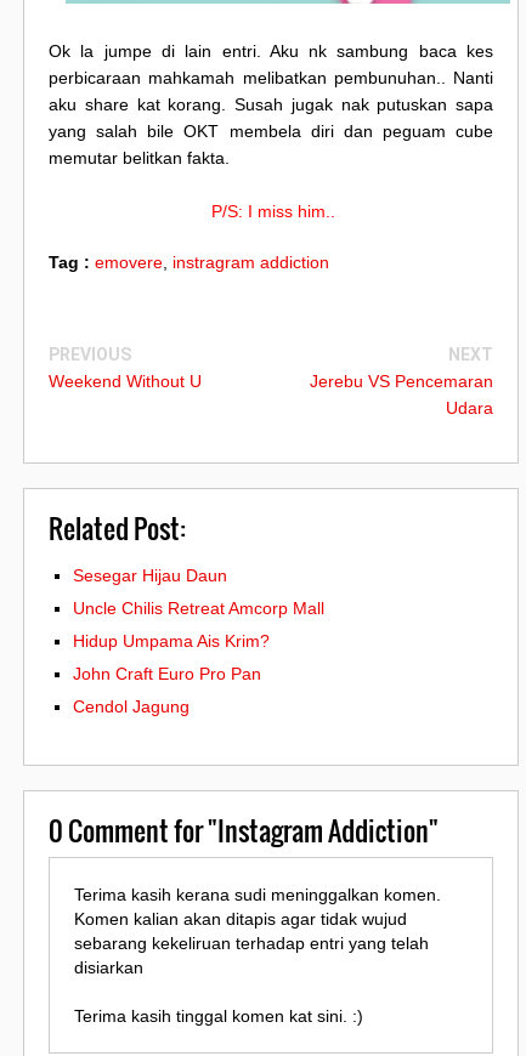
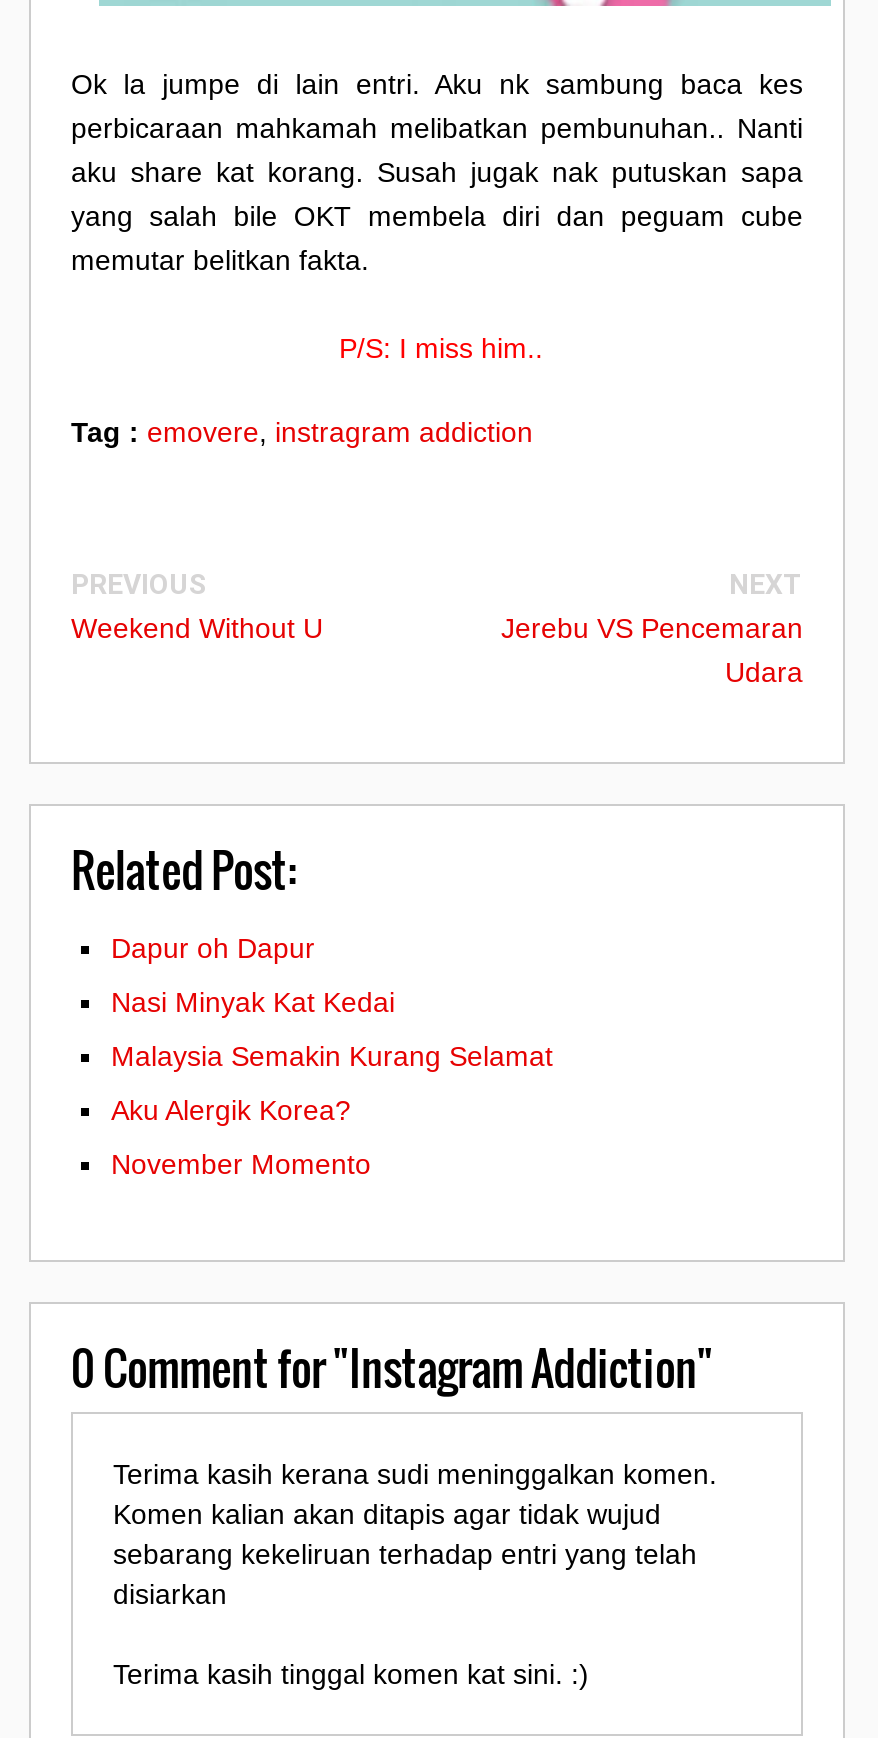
[73,566,227,585] Sesegar Hijau Daun -> [111,932,315,964] Dapur oh Dapur
[73,599,324,618] Uncle Chilis Retreat Amcorp Mall -> [111,986,395,1018] Nasi Minyak Kat Kedai
[73,631,270,651] Hidup Umpama Ais Krim? -> [111,1040,553,1072] Malaysia Semakin Kurang Selamat
[73,664,261,684] John Craft Euro Pro Pan -> [111,1094,351,1126] Aku Alergik Korea?
[73,697,190,716] Cendol Jagung -> [111,1148,371,1180] November Momento

